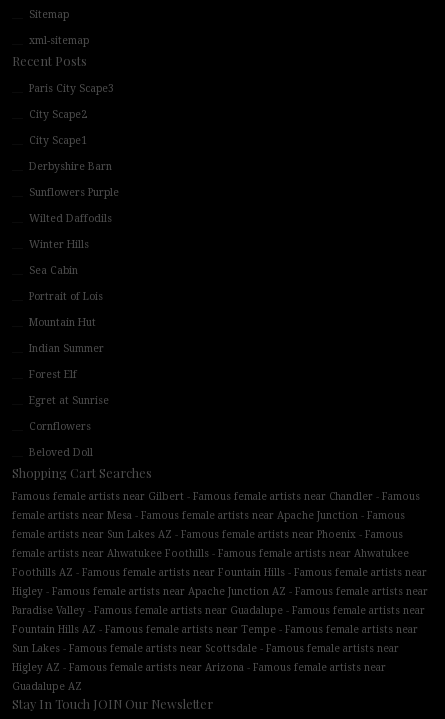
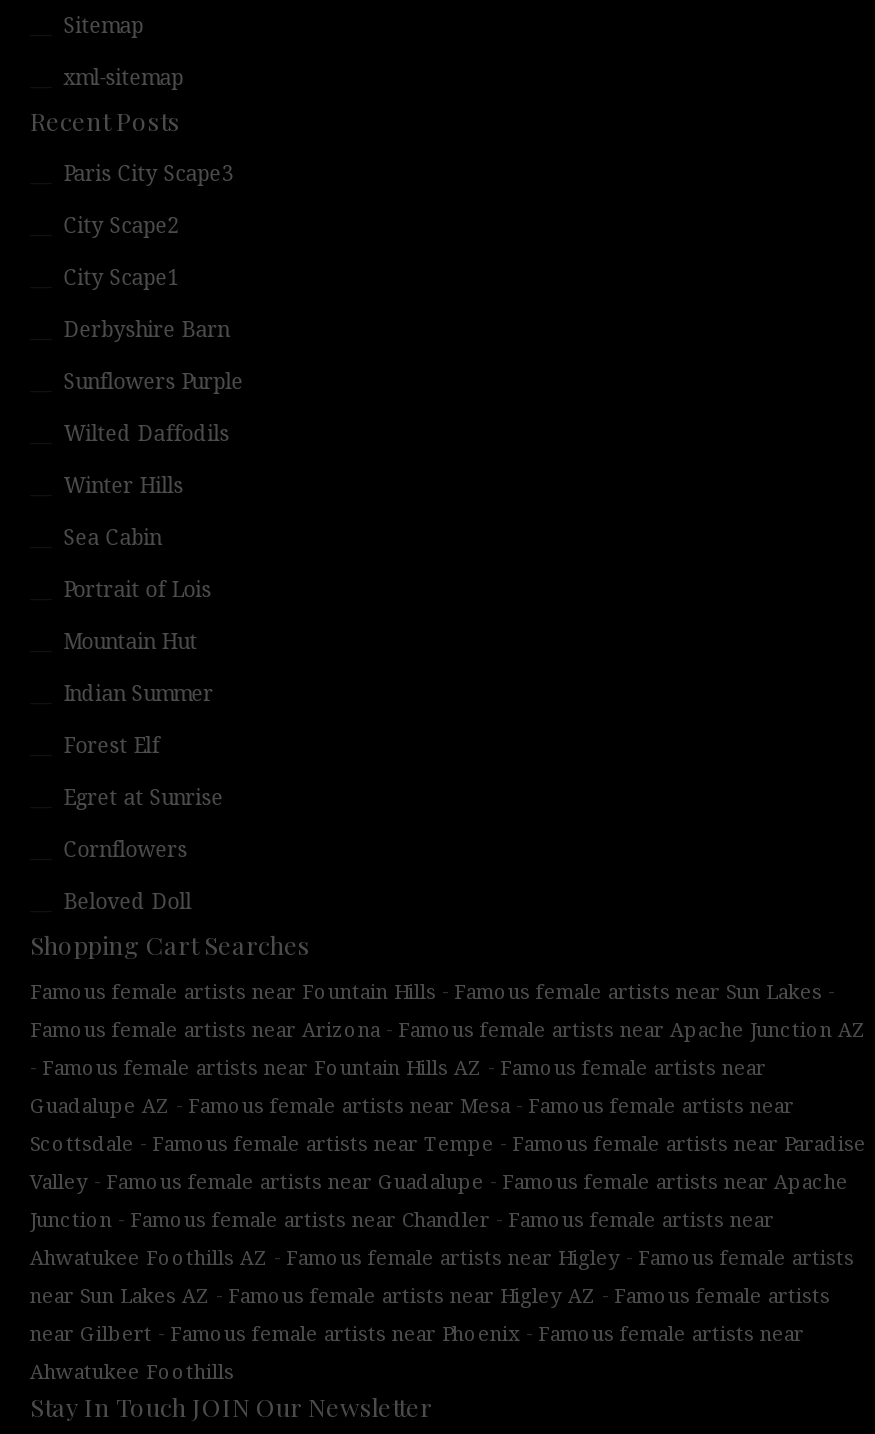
[12,490,420,503] Famous female artists near Gilbert - Famous female artists near Chandler - Famous -> [30,979,834,1005] Famous female artists near Fountain Hills - Famous female artists near Sun Lakes -
[12,509,405,522] female artists near Mesa - Famous female artists near Apache Junction - Famous -> [30,1017,866,1043] Famous female artists near Arizona - Famous female artists near Apache Junction AZ
[12,528,403,541] female artists near Sun Lakes AZ - Famous female artists near Phoenix - Famous -> [30,1055,766,1081] - Famous female artists near Fountain Hills AZ - Famous female artists near
[12,547,409,560] female artists near Ahwatukee Foothills - Famous female artists near Ahwatukee -> [30,1093,794,1119] Guadalupe AZ - Famous female artists near Mesa - Famous female artists near
[12,566,427,579] Foothills AZ - Famous female artists near Fountain Hills - Famous female artists near -> [30,1131,866,1157] Scottsdale - Famous female artists near Tempe - Famous female artists near Paradise
[12,585,428,598] Higley - Famous female artists near Apache Junction AZ - Famous female artists near -> [30,1169,848,1195] Valley - Famous female artists near Guadalupe - Famous female artists near Apache
[12,604,425,617] Paradise Valley - Famous female artists near Guadalupe - Famous female artists near -> [30,1207,774,1233] Junction - Famous female artists near Chandler - Famous female artists near
[12,623,418,636] Fountain Hills AZ - Famous female artists near Tempe - Famous female artists near -> [30,1245,854,1271] Ahwatukee Foothills AZ - Famous female artists near Higley - Famous female artists
[12,642,399,655] Sun Lakes - Famous female artists near Scottsdale - Famous female artists near -> [30,1283,830,1309] near Sun Lakes AZ - Famous female artists near Higley AZ - Famous female artists
[12,661,386,674] Higley AZ - Famous female artists near Arizona - Famous female artists near -> [30,1321,804,1347] near Gilbert - Famous female artists near Phoenix - Famous female artists near
[12,681,82,692] Guadalupe AZ -> [30,1361,234,1383] Ahwatukee Foothills

